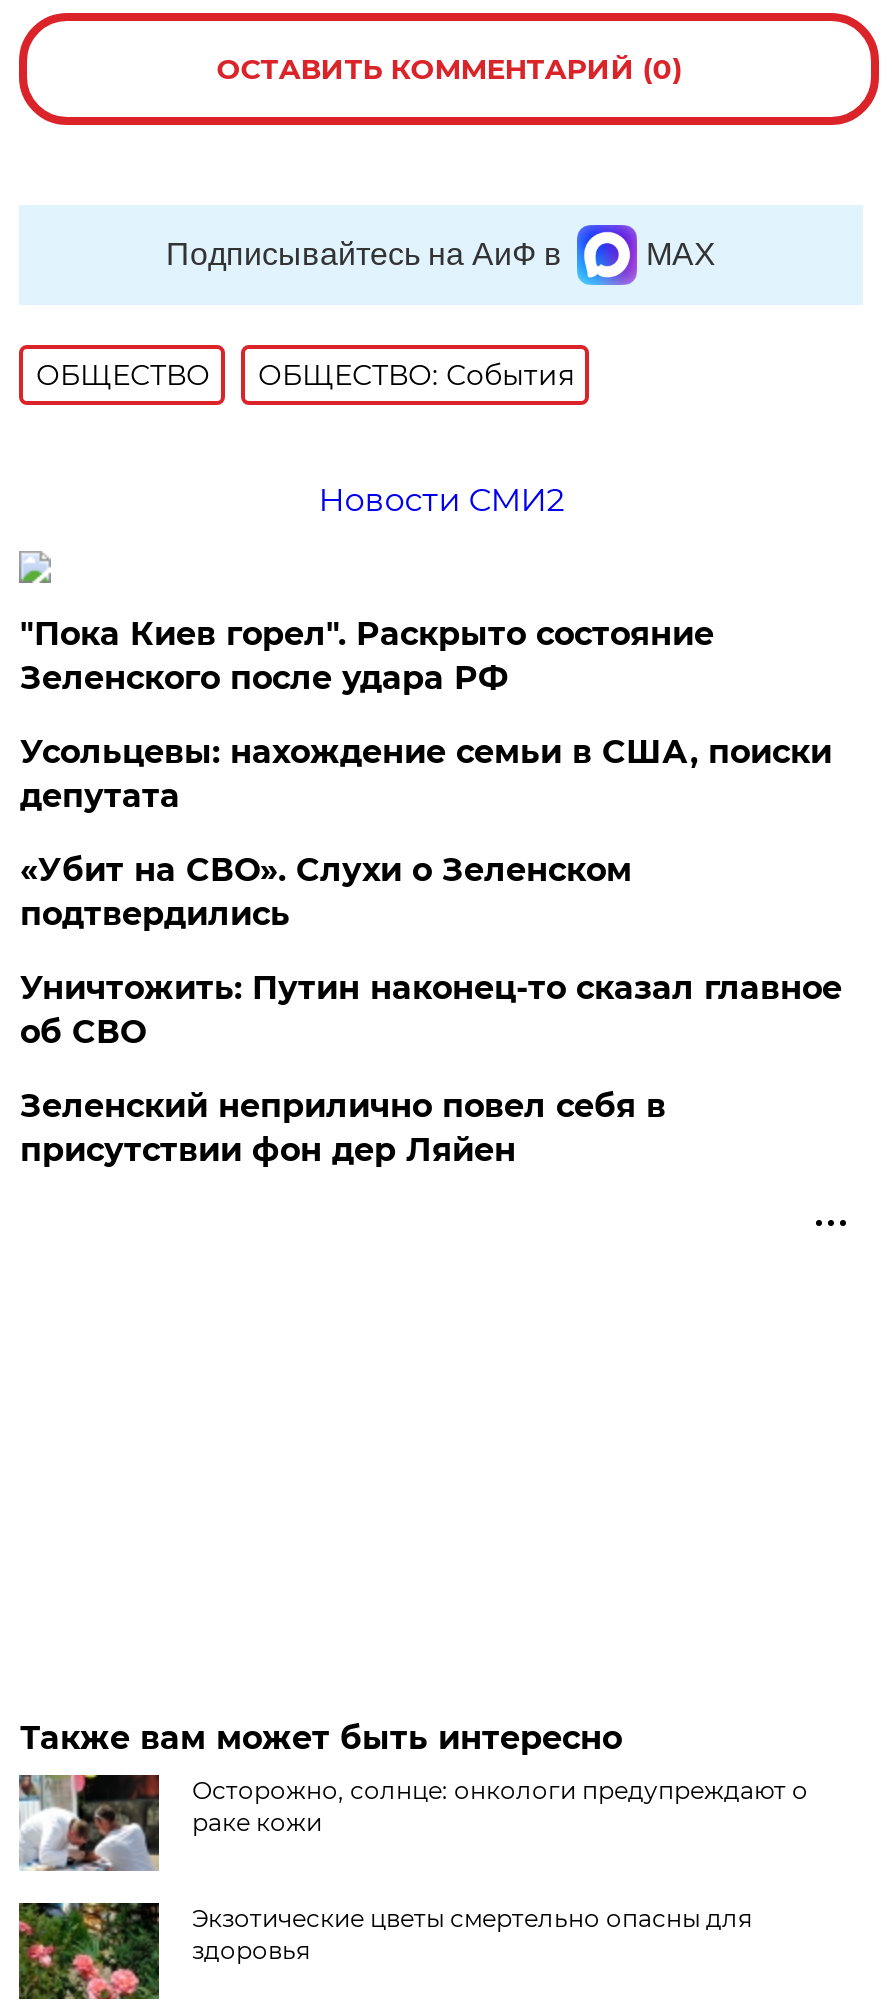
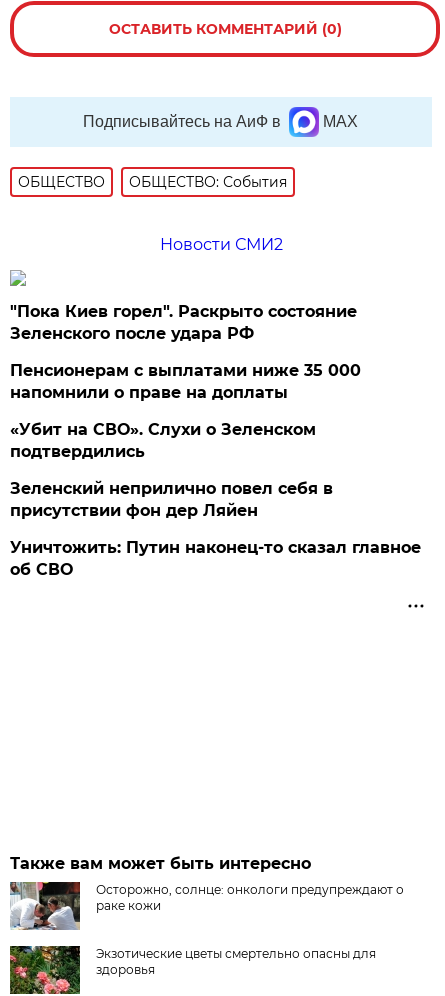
[20,733,832,815] Усольцевы: нахождение семьи в США, поиски | депутата -> [10,361,361,402] Пенсионерам с выплатами ниже 35 000 | напомнили о праве на доплаты
moved [20,969,842,1051] -> [10,538,421,579]: Уничтожить: Путин наконец-то сказал главное | об СВО
moved [20,1087,666,1169] -> [10,479,333,520]: Зеленский неприлично повел cебя в | присутствии фон дер Ляйен

